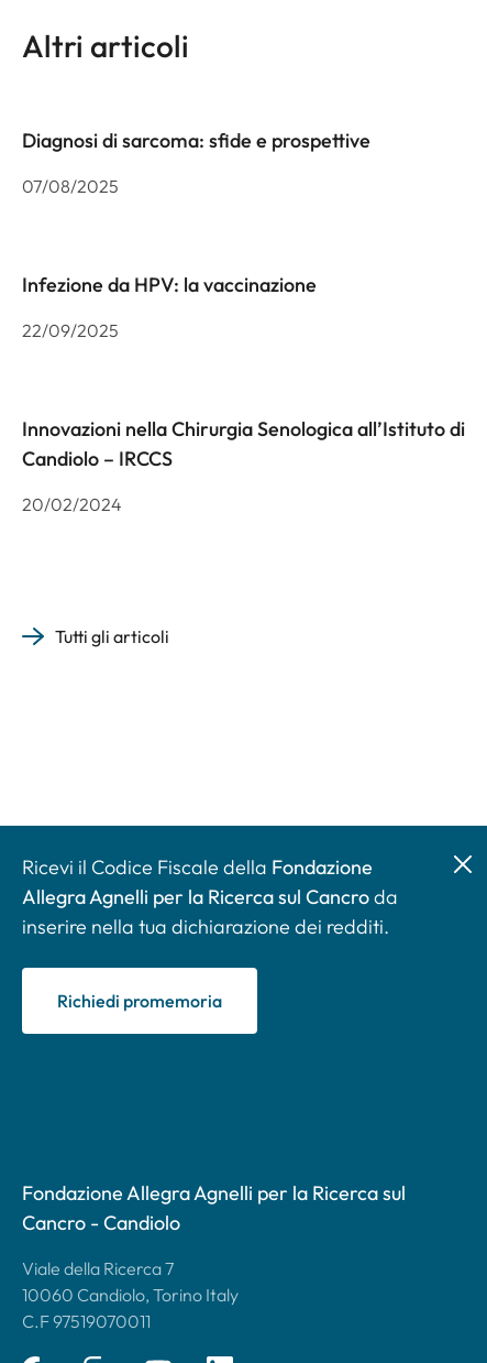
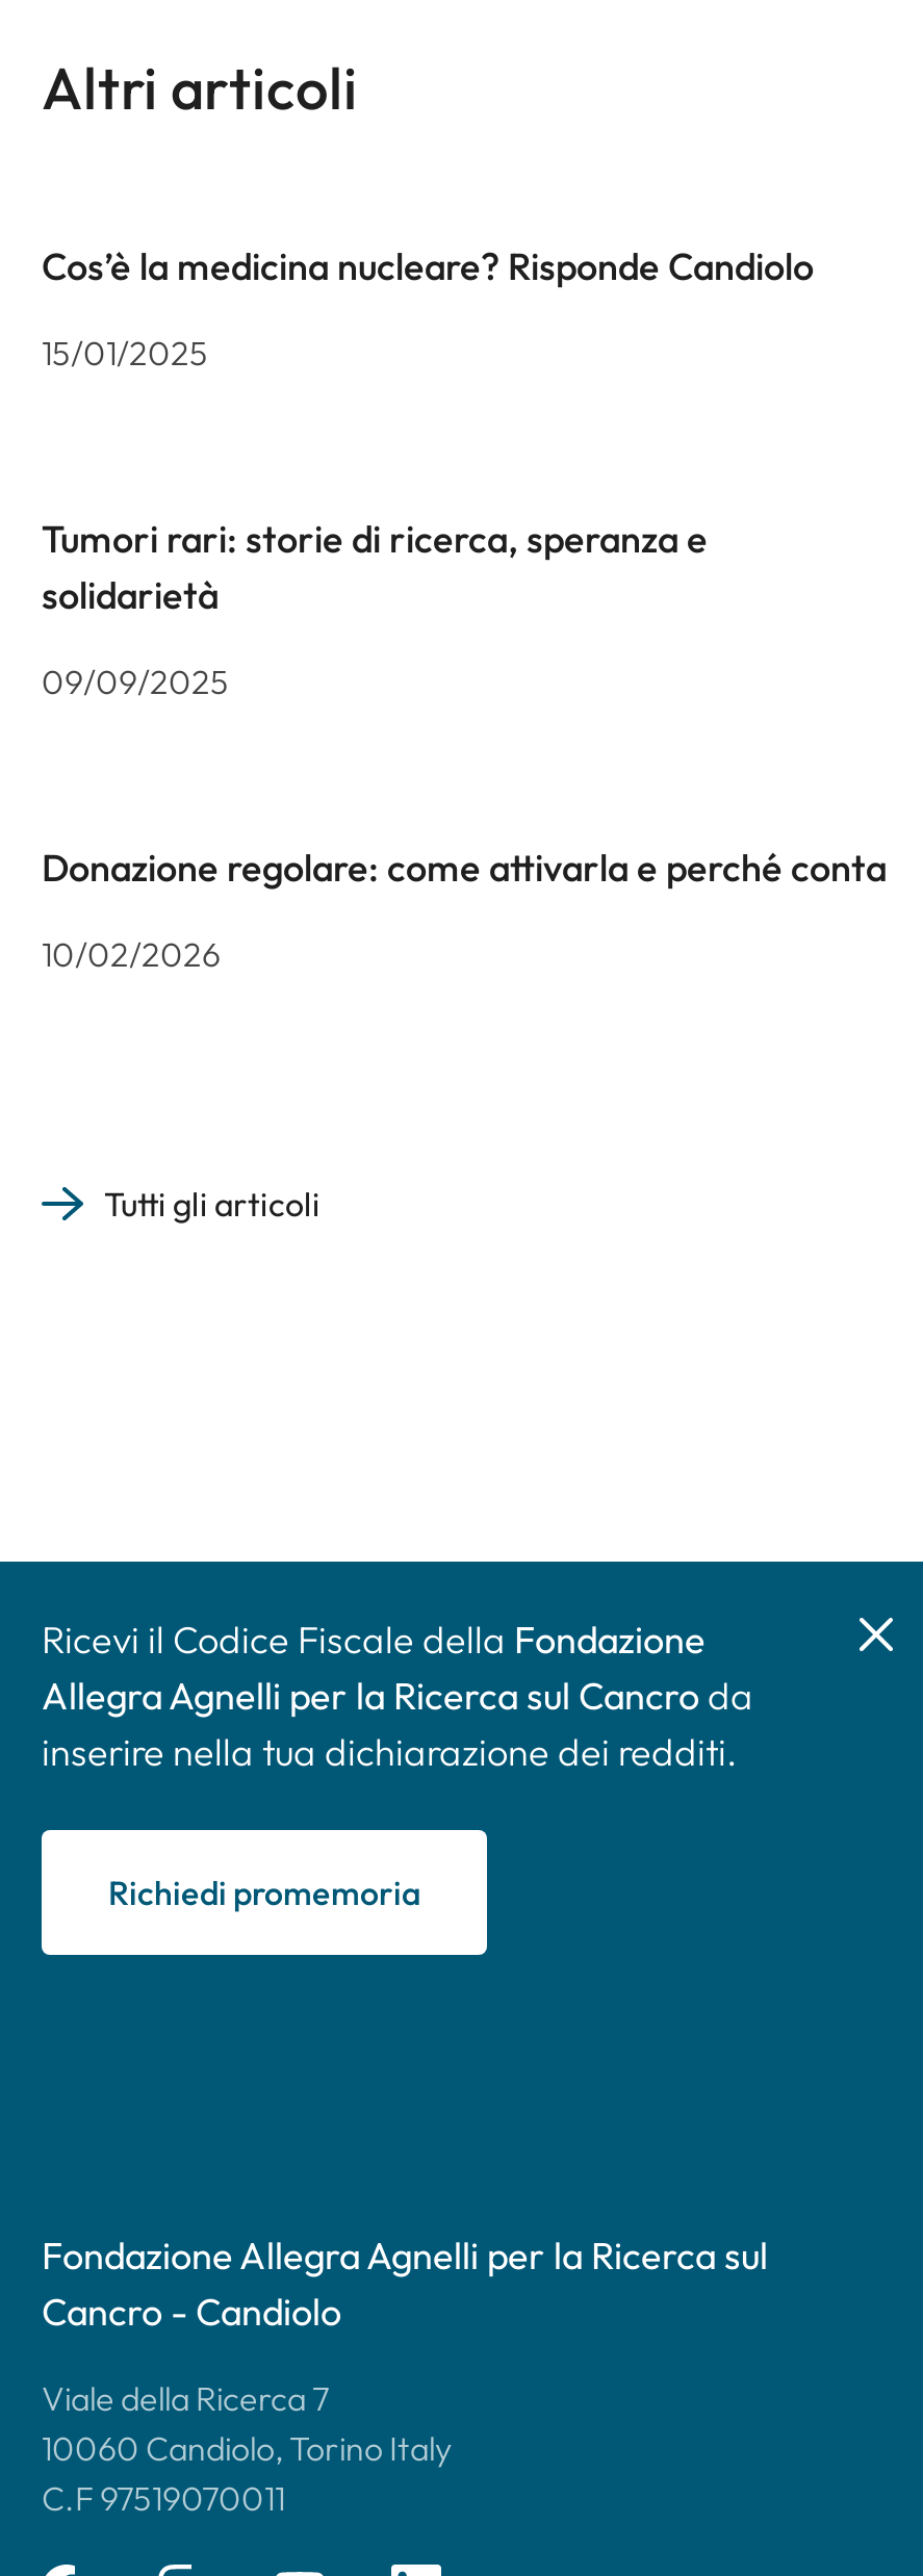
[22,128,370,153] Diagnosi di sarcoma: sfide e prospettive -> [42,242,814,290] Cos’è la medicina nucleare? Risponde Candiolo
[22,175,119,197] 07/08/2025 -> [42,331,208,373] 15/01/2025
[22,272,317,298] Infezione da HPV: la vaccinazione -> [42,515,708,619] Tumori rari: storie di ricerca, speranza e | solidarietà
[22,320,119,342] 22/09/2025 -> [42,660,229,702] 09/09/2025
[22,416,465,472] Innovazioni nella Chirurgia Senologica all’Istituto di | Candiolo – IRCCS -> [42,843,887,891] Donazione regolare: come attivarla e perché conta
[22,494,122,516] 20/02/2024 -> [42,933,221,974] 10/02/2026

